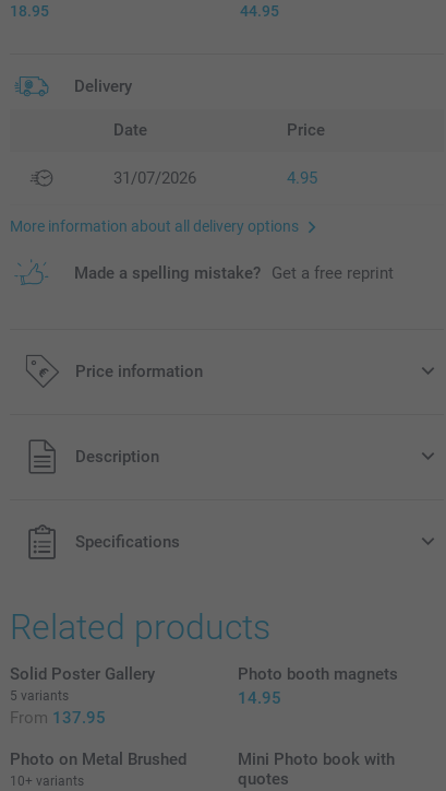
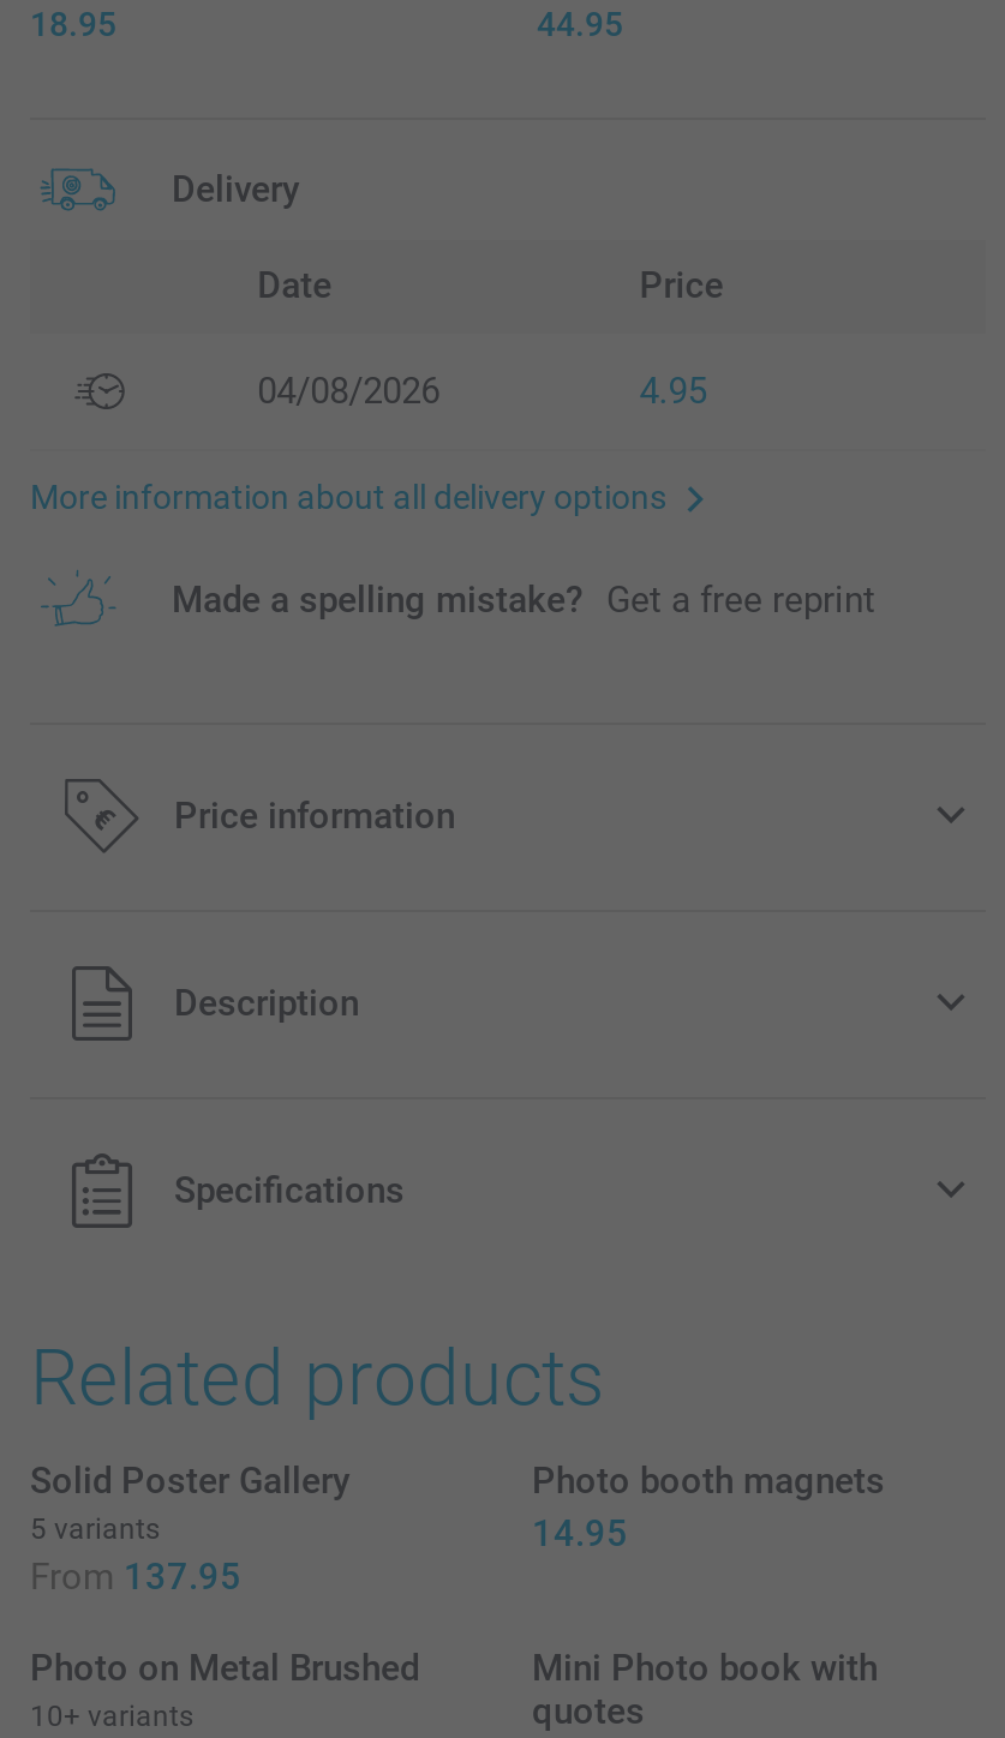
[113,169,196,188] 31/07/2026 -> [257,371,440,414] 04/08/2026

